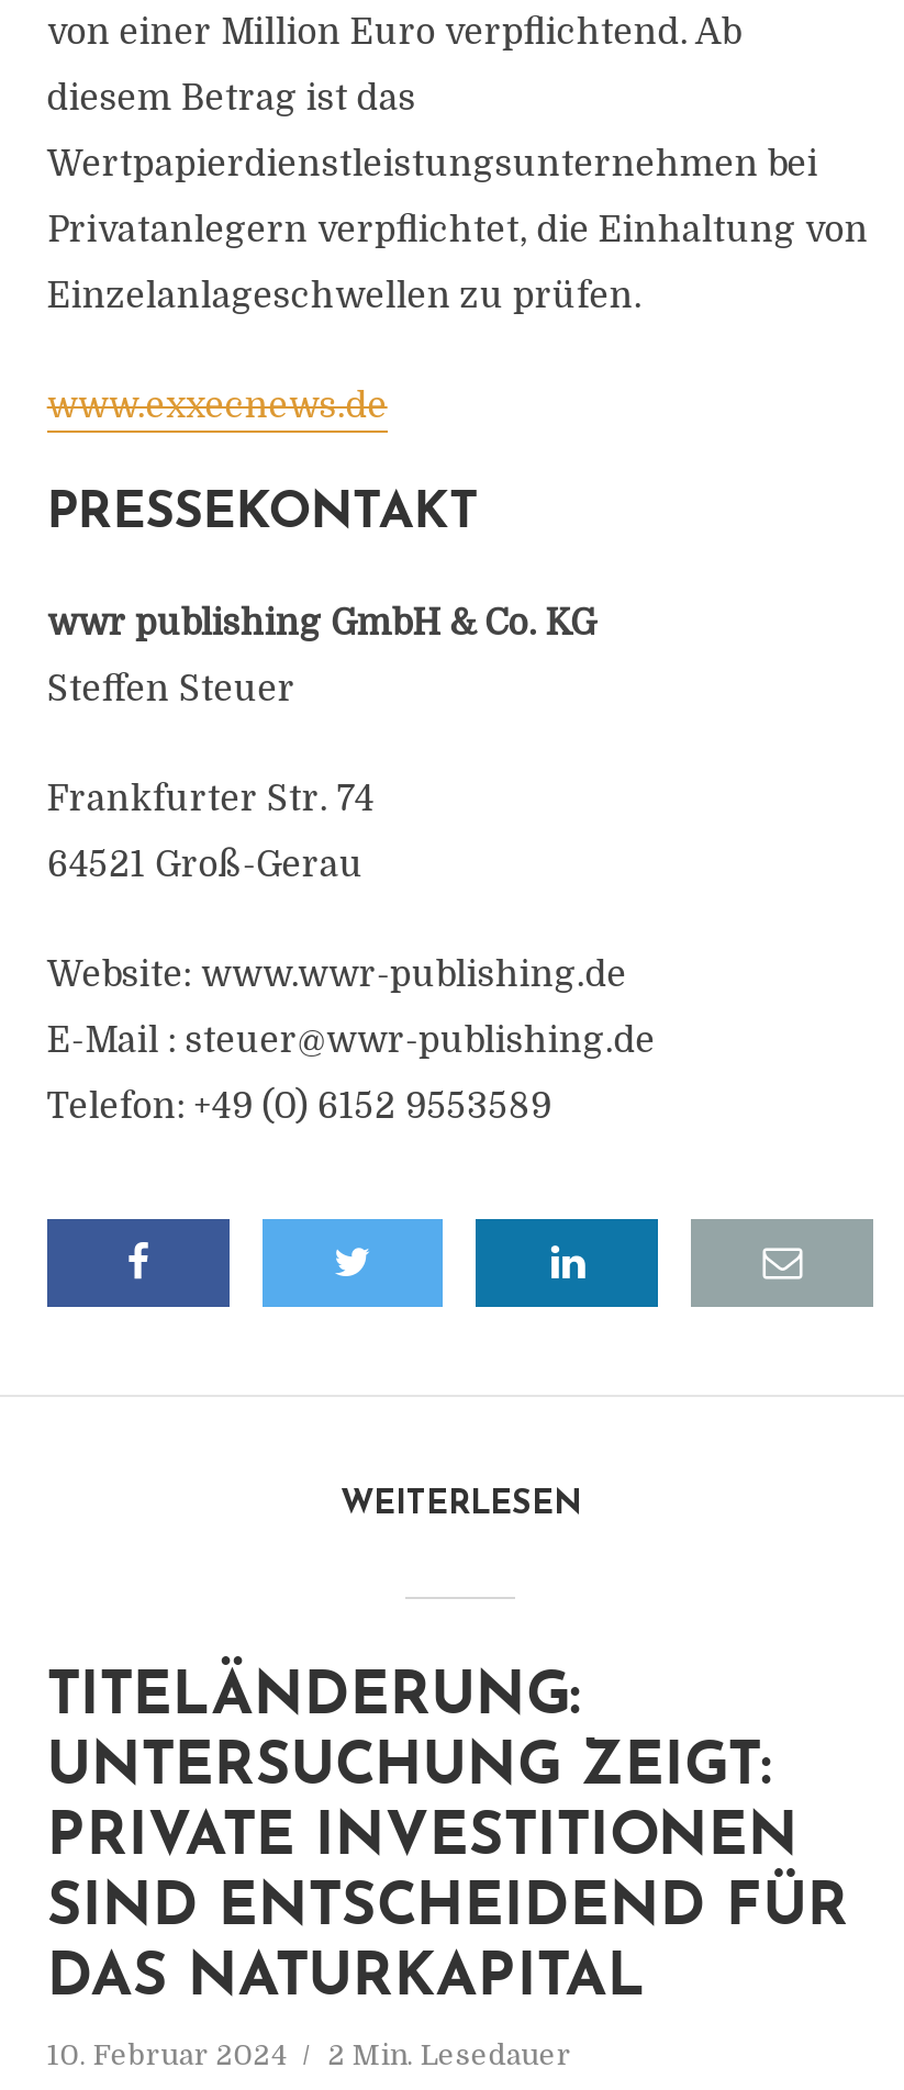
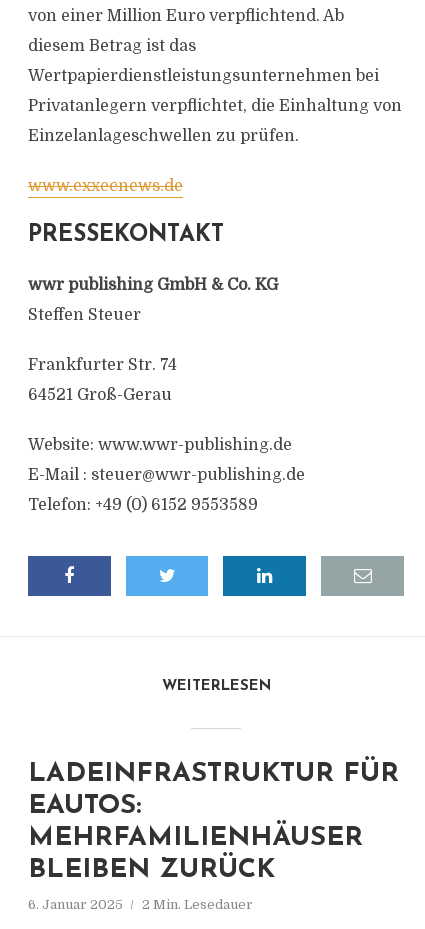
[47,1669,849,2010] TITELÄNDERUNG: | UNTERSUCHUNG ZEIGT: | PRIVATE INVESTITIONEN | SIND ENTSCHEIDEND FÜR | DAS NATURKAPITAL -> [28,761,399,884] LADEINFRASTRUKTUR FÜR | EAUTOS: | MEHRFAMILIENHÄUSER | BLEIBEN ZURÜCK
[47,2038,572,2071] 10. Februar 2024 2 Min. Lesedauer -> [28,897,253,912] 6. Januar 2025 2 Min. Lesedauer

